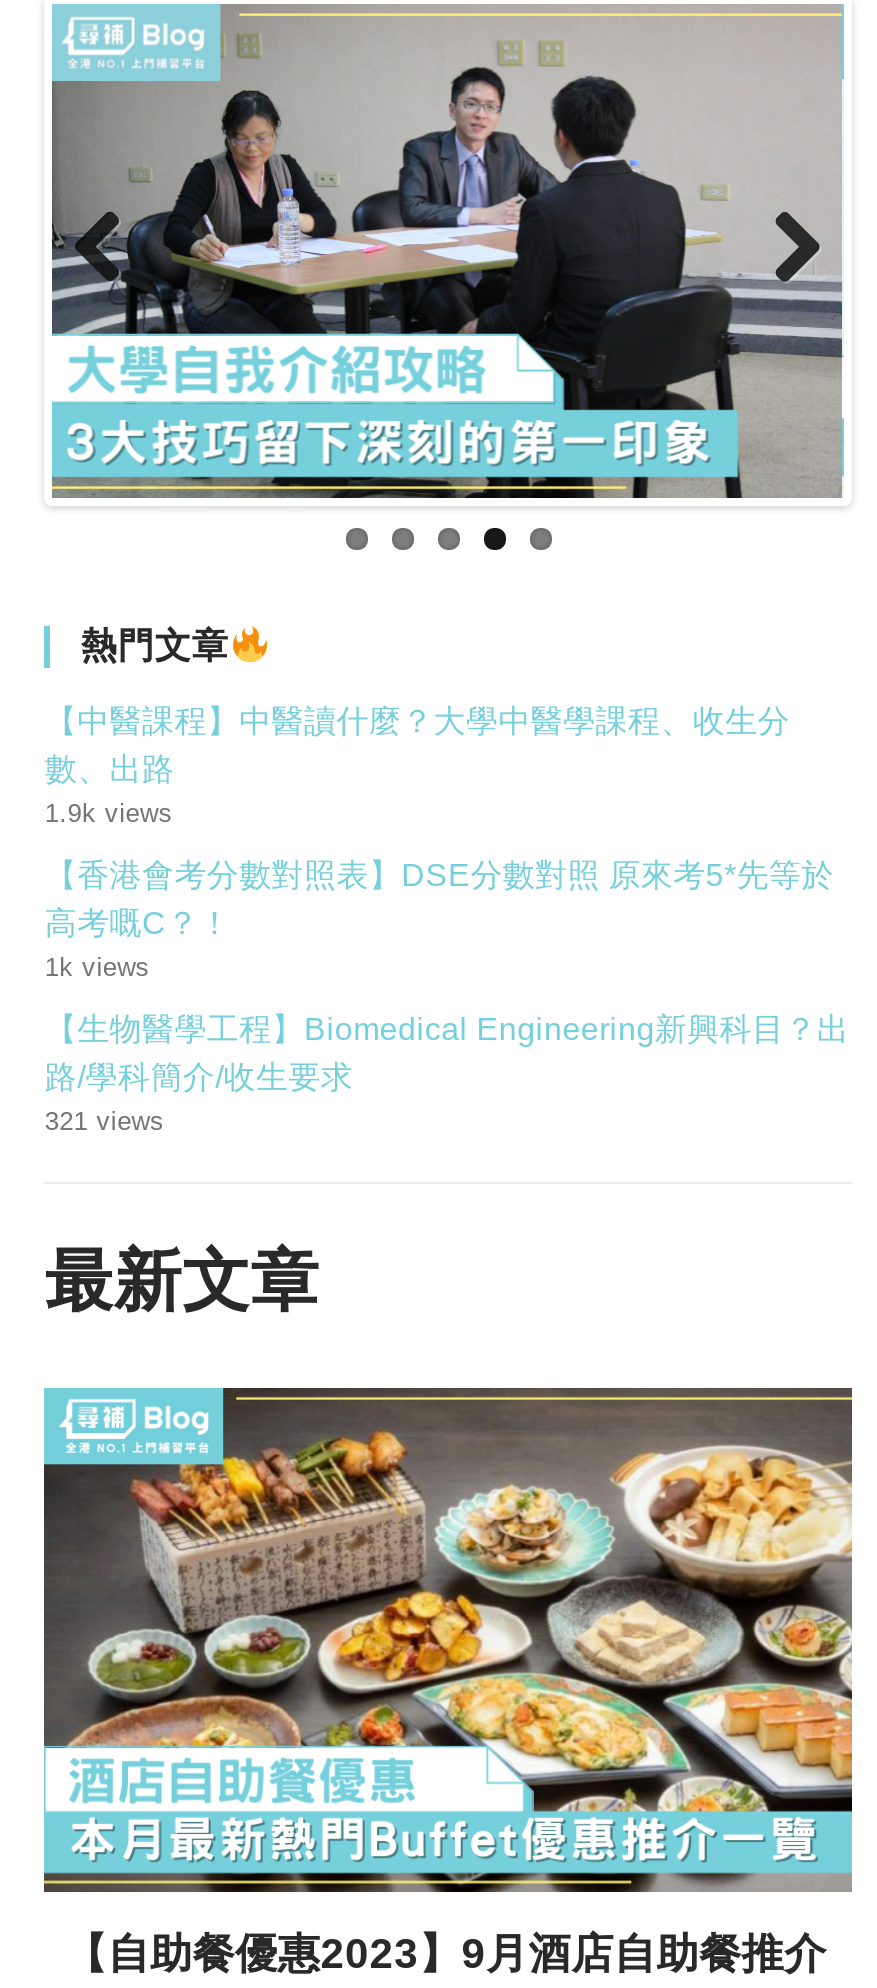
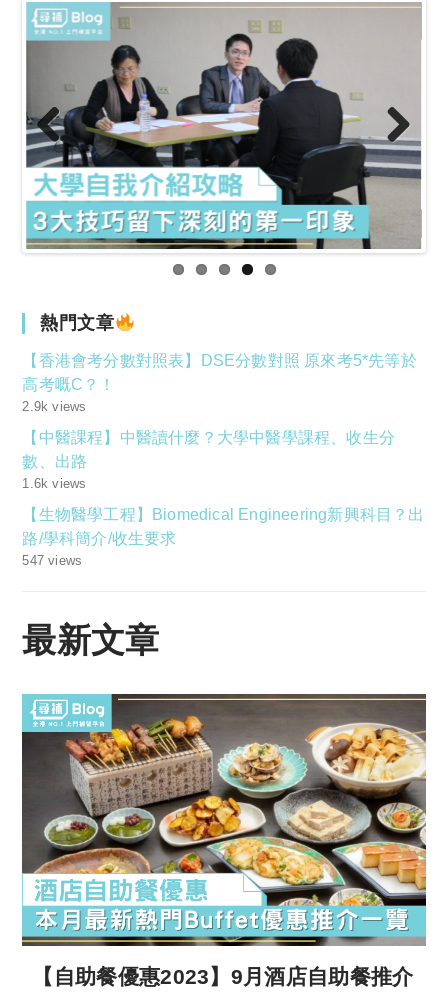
moved [45,704,790,786] -> [22,429,395,470]: 【中醫課程】中醫讀什麼？大學中醫學課程、收生分 | 數、出路
[45,798,173,828] 1.9k views -> none
moved [45,858,834,940] -> [22,352,417,393]: 【香港會考分數對照表】DSE分數對照 原來考5*先等於 | 高考嘅C？！
[45,952,150,982] 1k views -> [22,399,86,491] 2.9k views | 1.6k views
[45,1106,164,1136] 321 views -> [22,553,82,568] 547 views

